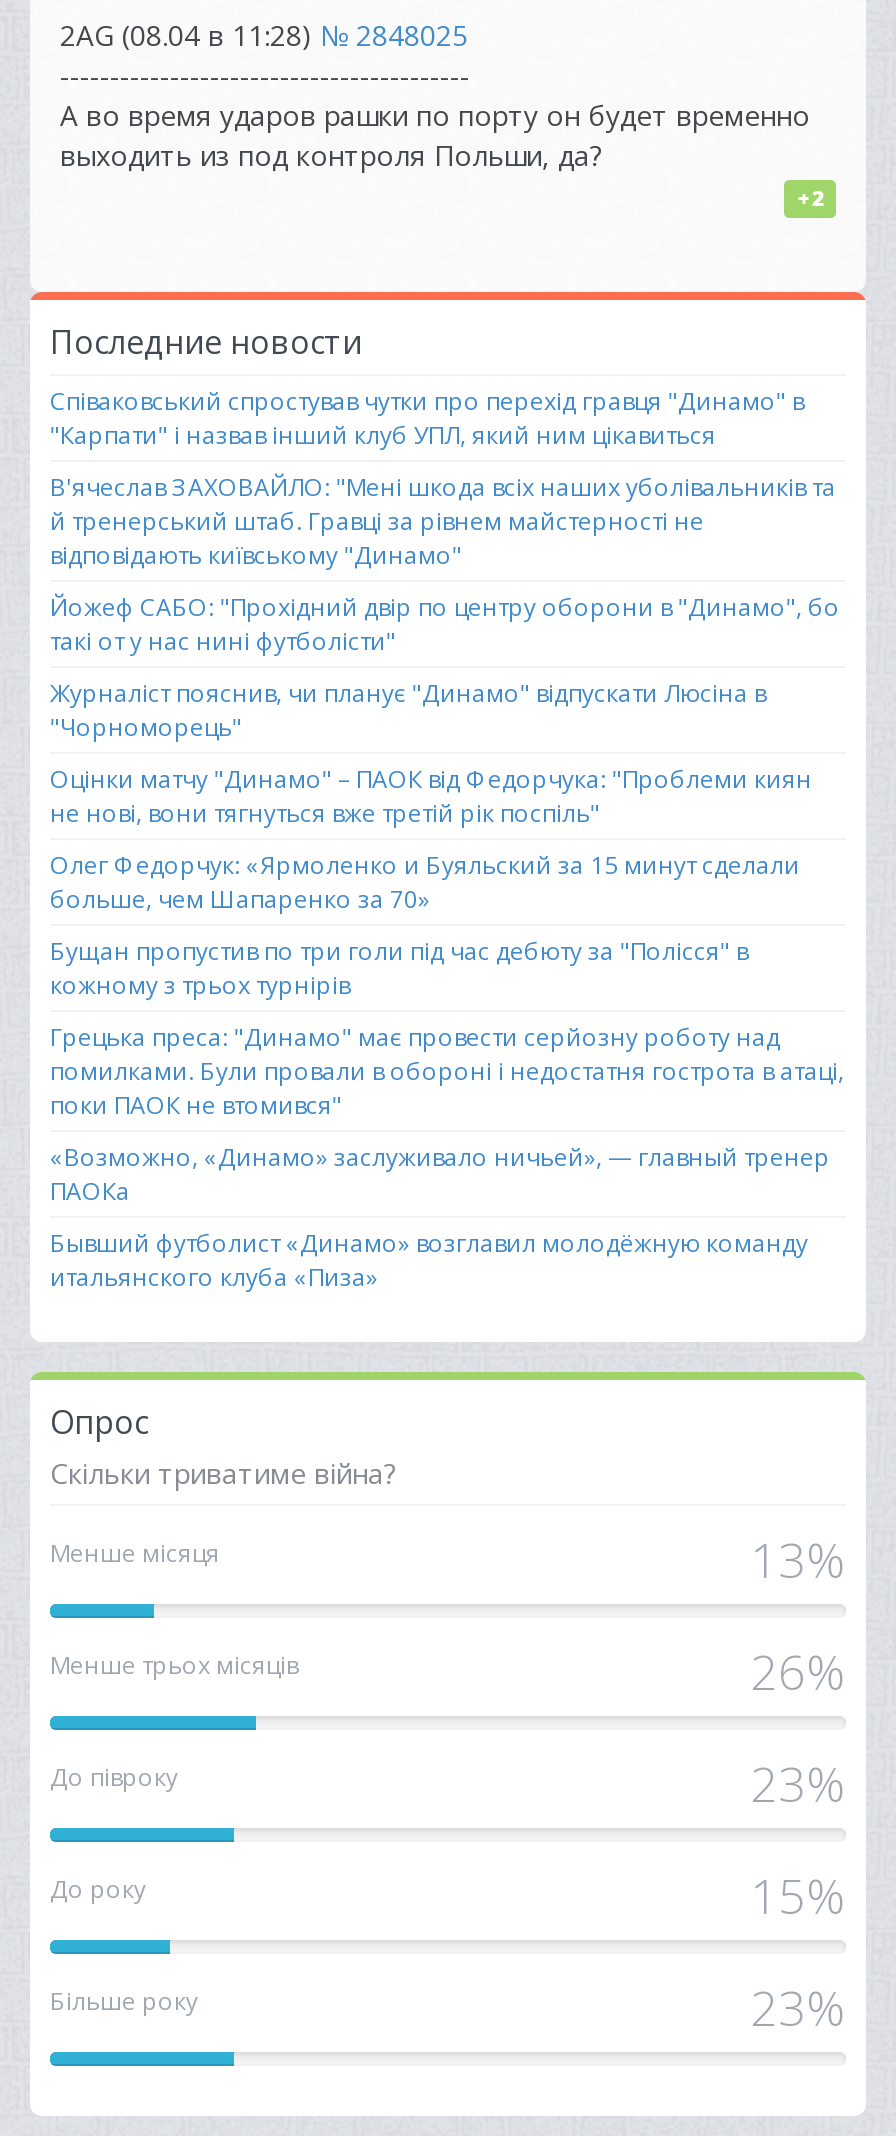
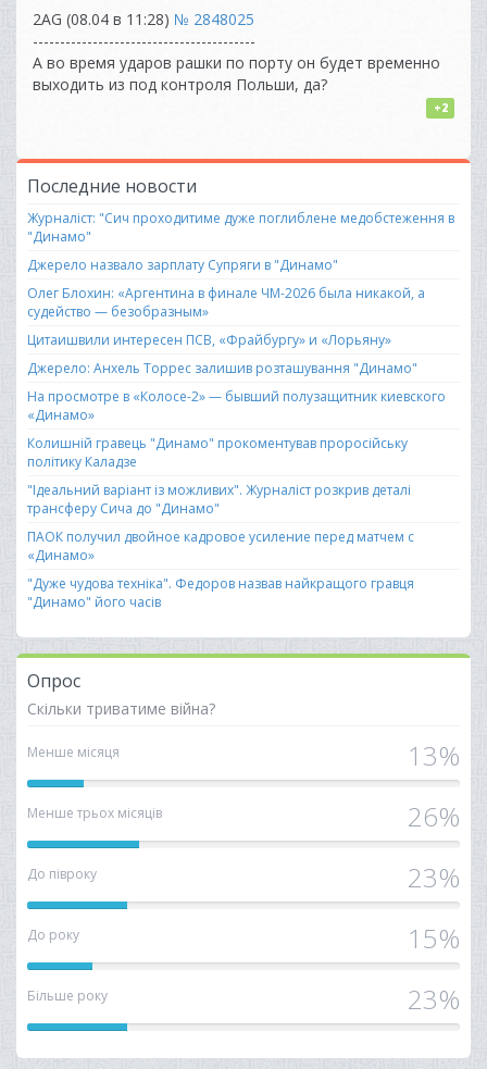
[50,384,804,452] Співаковський спростував чутки про перехід гравця "Динамо" в | "Карпати" і назвав інший клуб УПЛ, який ним цікавиться -> [27,209,454,246] Журналіст: "Сич проходитиме дуже поглиблене медобстеження в | "Динамо"
[50,470,836,572] В'ячеслав ЗАХОВАЙЛО: "Мені шкода всіх наших уболівальників та | й тренерський штаб. Гравці за рівнем майстерності не | відповідають київському "Динамо" -> [27,256,338,274] Джерело назвало зарплату Супряги в "Динамо"
[50,590,840,658] Йожеф САБО: "Прохідний двір по центру оборони в "Динамо", бо | такі от у нас нині футболісти" -> [27,284,425,321] Олег Блохин: «Аргентина в финале ЧМ-2026 была никакой, а | судейство — безобразным»
[50,676,766,744] Журналіст пояснив, чи планує "Динамо" відпускати Люсіна в | "Чорноморець" -> [27,331,391,349] Цитаишвили интересен ПСВ, «Фрайбургу» и «Лорьяну»
[50,762,812,830] Оцінки матчу "Динамо" – ПАОК від Федорчука: "Проблеми киян | не нові, вони тягнуться вже третій рік поспіль" -> [27,359,417,377] Джерело: Анхель Торрес залишив розташування "Динамо"
[50,848,800,916] Олег Федорчук: «Ярмоленко и Буяльский за 15 минут сделали | больше, чем Шапаренко за 70» -> [27,387,446,424] На просмотре в «Колосе-2» — бывший полузащитник киевского | «Динамо»
[50,934,748,1002] Бущан пропустив по три голи під час дебюту за "Полісся" в | кожному з трьох турнірів -> [27,434,408,471] Колишній гравець "Динамо" прокоментував проросійську | політику Каладзе
[50,1020,844,1122] Грецька преса: "Динамо" має провести серйозну роботу над | помилками. Були провали в обороні і недостатня гострота в атаці, | поки ПАОК не втомився" -> [27,481,411,518] "Ідеальний варіант із можливих". Журналіст розкрив деталі | трансферу Сича до "Динамо"
[50,1140,830,1208] «Возможно, «Динамо» заслуживало ничьей», — главный тренер | ПАОКа -> [27,527,414,564] ПАОК получил двойное кадровое усиление перед матчем с | «Динамо»
[50,1226,808,1294] Бывший футболист «Динамо» возглавил молодёжную команду | итальянского клуба «Пиза» -> [27,574,414,611] "Дуже чудова техніка". Федоров назвав найкращого гравця | "Динамо" його часів

